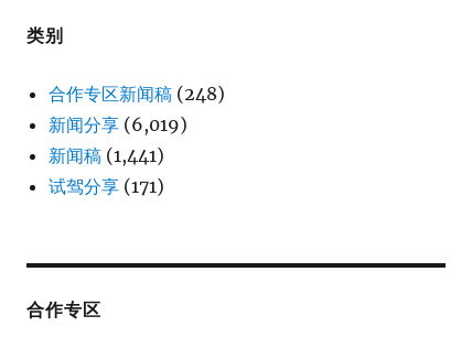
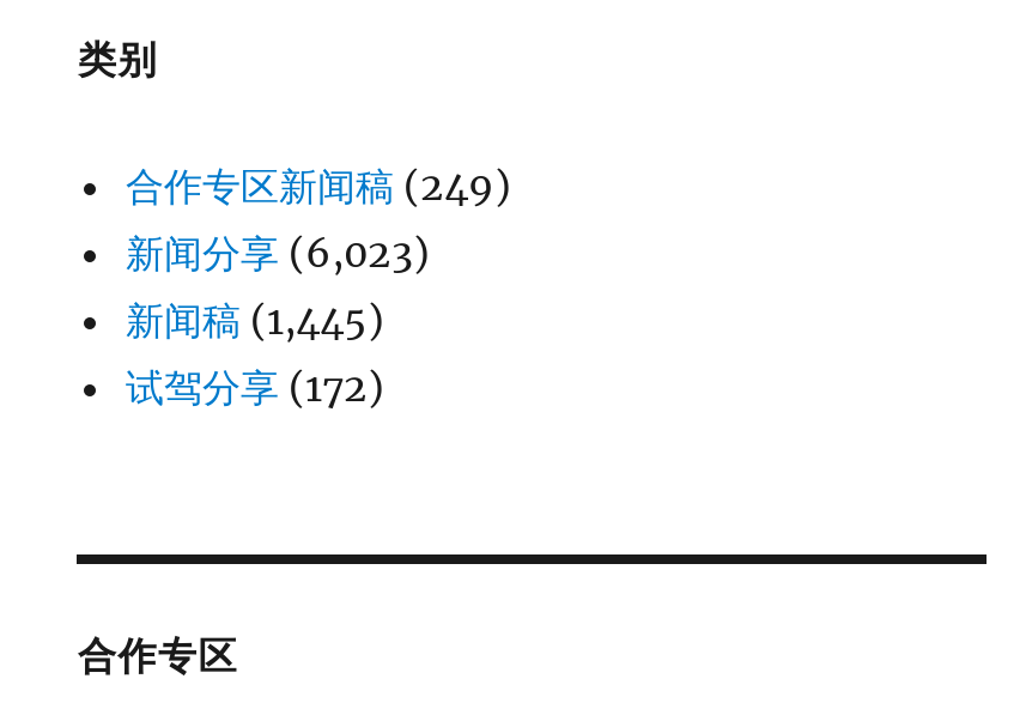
[49,83,226,105] 合作专区新闻稿(248) -> [126,162,511,210] 合作专区新闻稿(249)
[49,113,188,135] 新闻分享(6,019) -> [126,229,430,277] 新闻分享(6,023)
[49,144,165,166] 新闻稿(1,441) -> [126,296,384,344] 新闻稿(1,445)
[49,175,165,197] 试驾分享(171) -> [126,363,384,411] 试驾分享(172)

